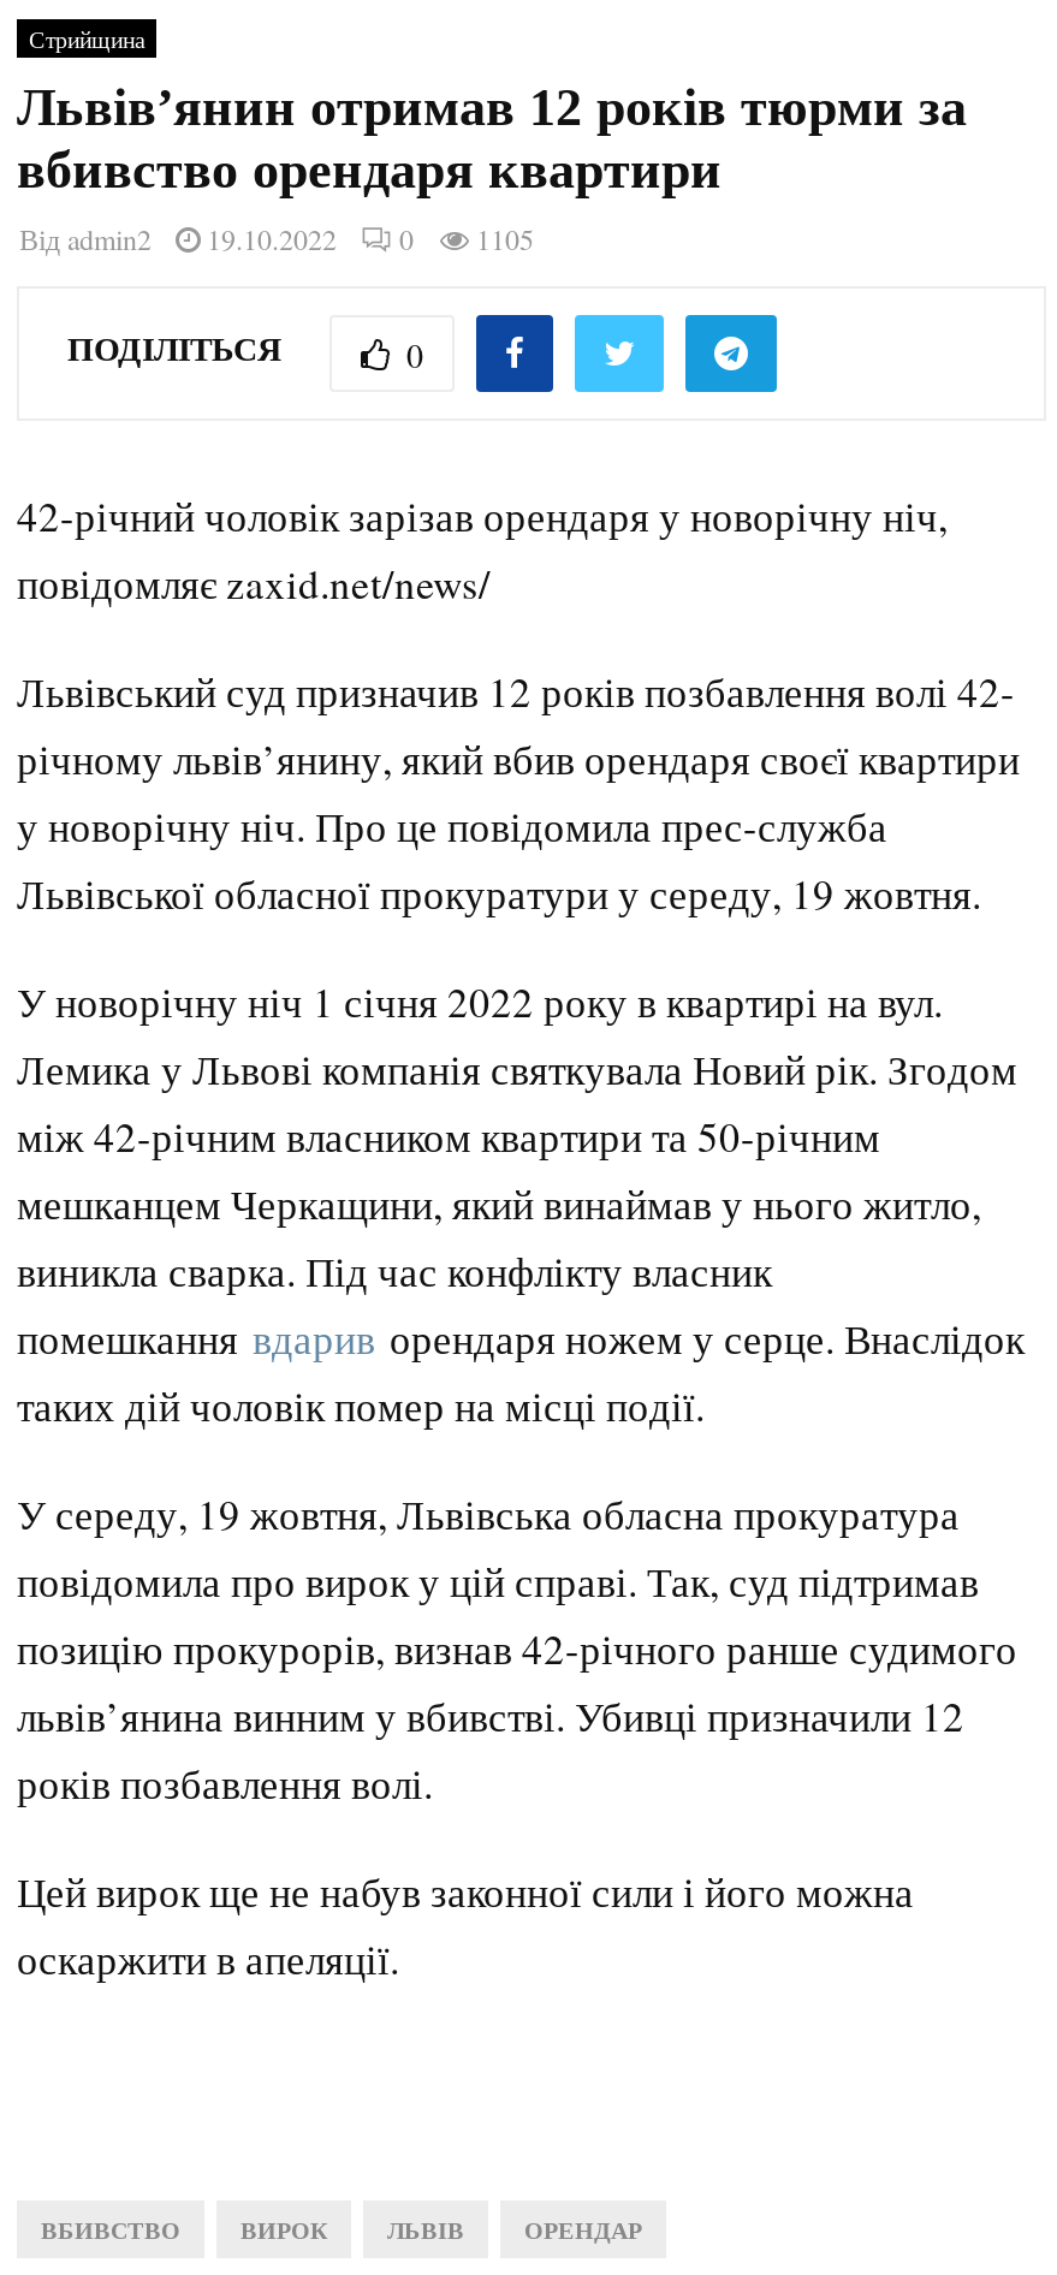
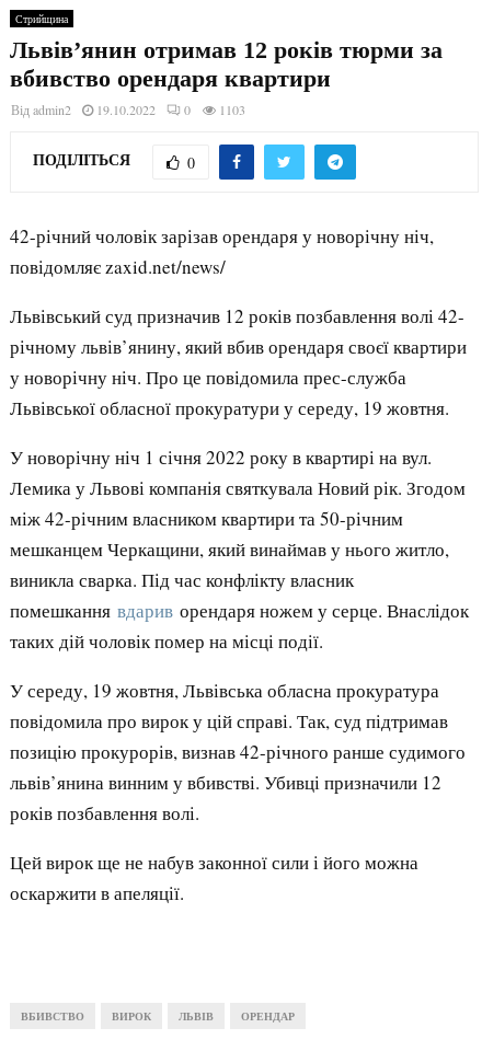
[19,219,534,257] Від admin2 19.10.2022 0 1105 -> [11,101,245,118] Від admin2 19.10.2022 0 1103

